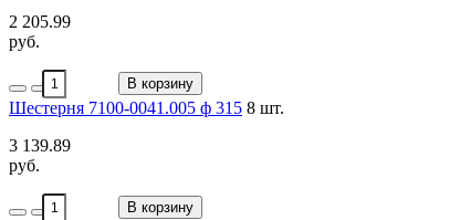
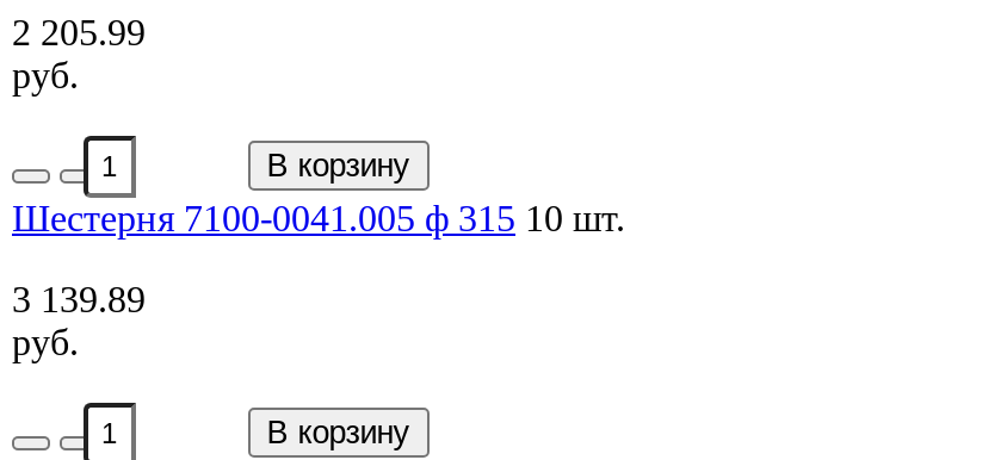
[9,98,284,117] Шестерня 7100-0041.005 ф 315 8 шт. -> [12,198,625,238] Шестерня 7100-0041.005 ф 315 10 шт.

